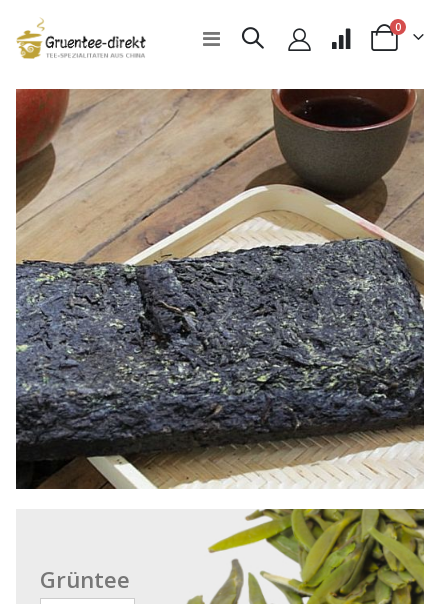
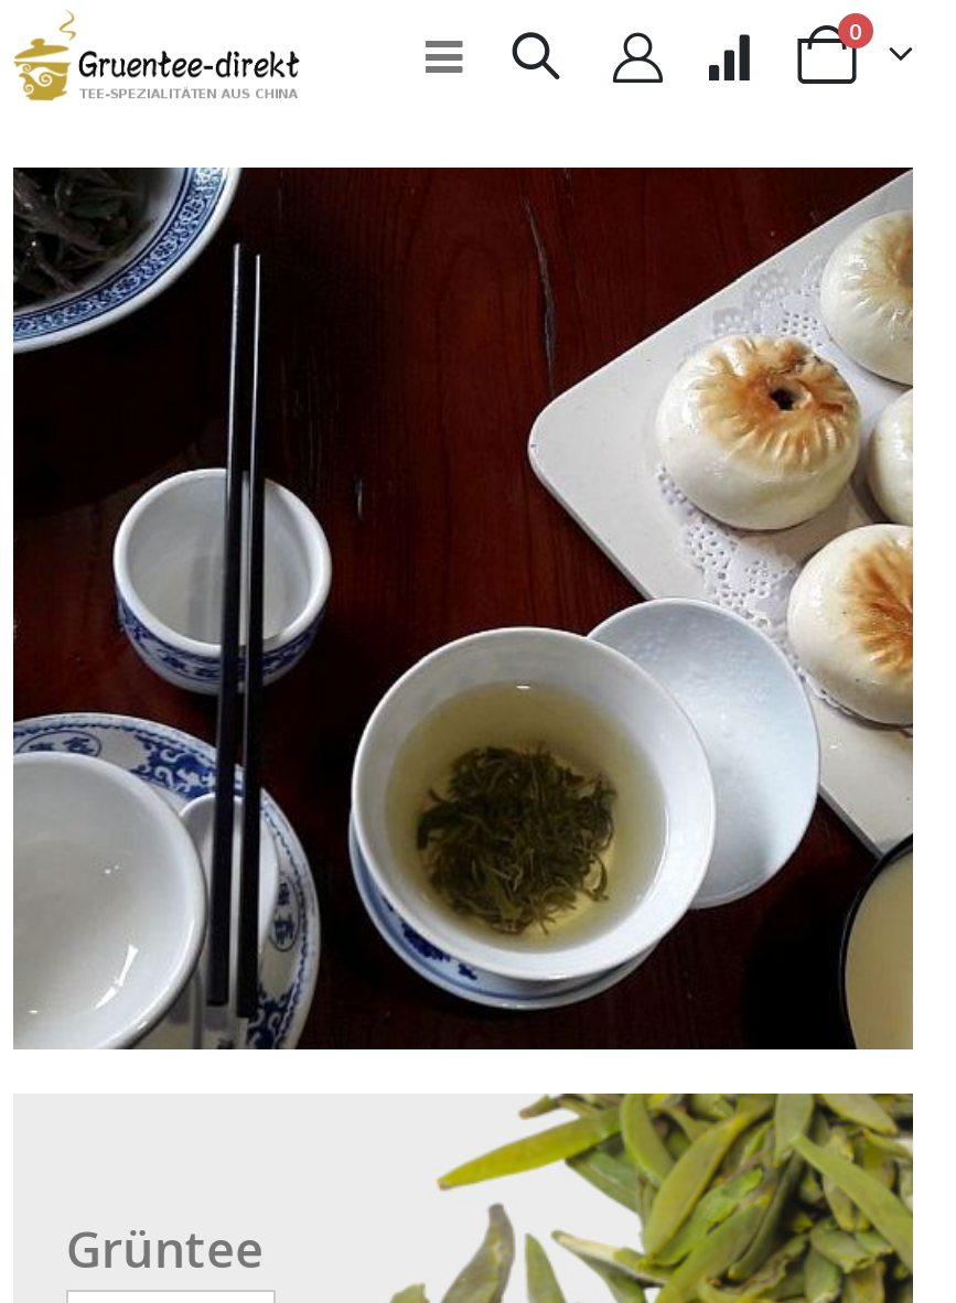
[15,88,425,490] [image] -> [11,165,915,1052] [image]

